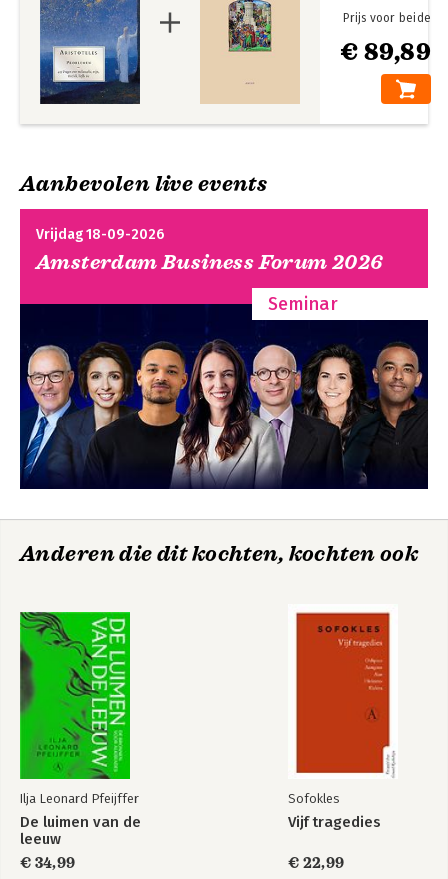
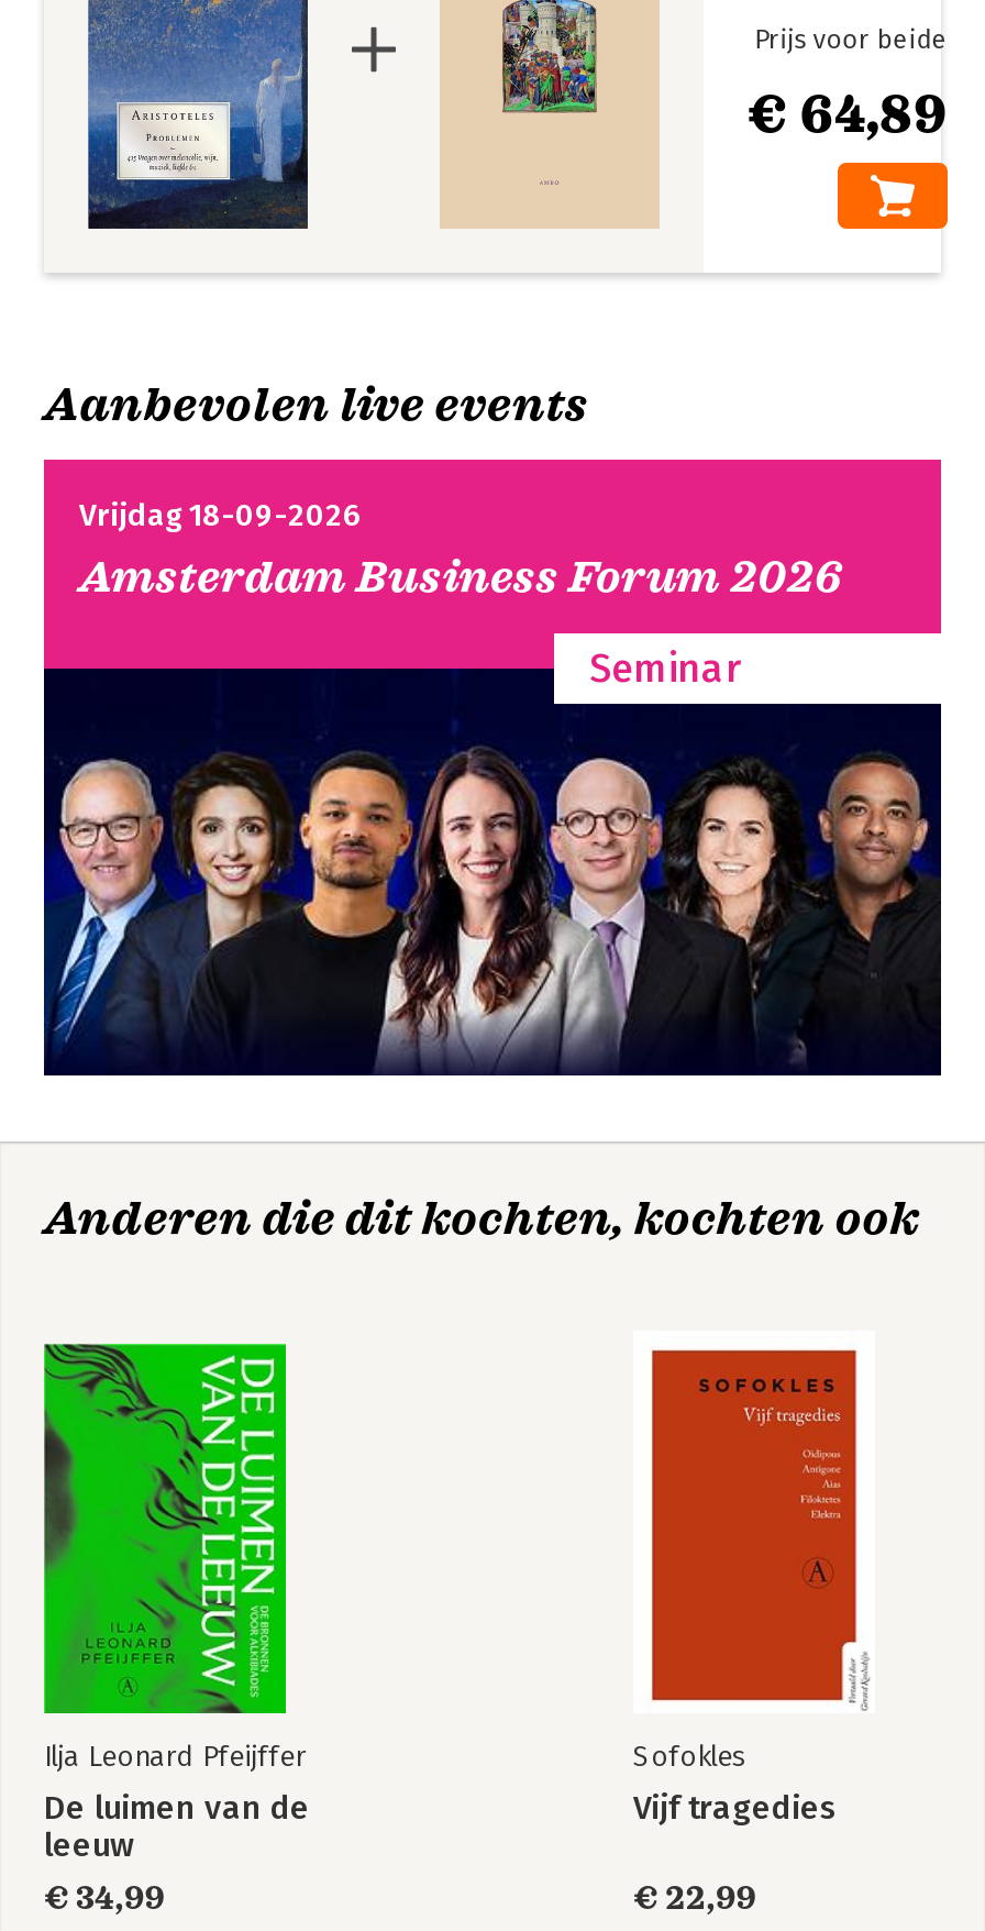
[340,37,431,67] € 89,89 -> [747,81,948,147] € 64,89

